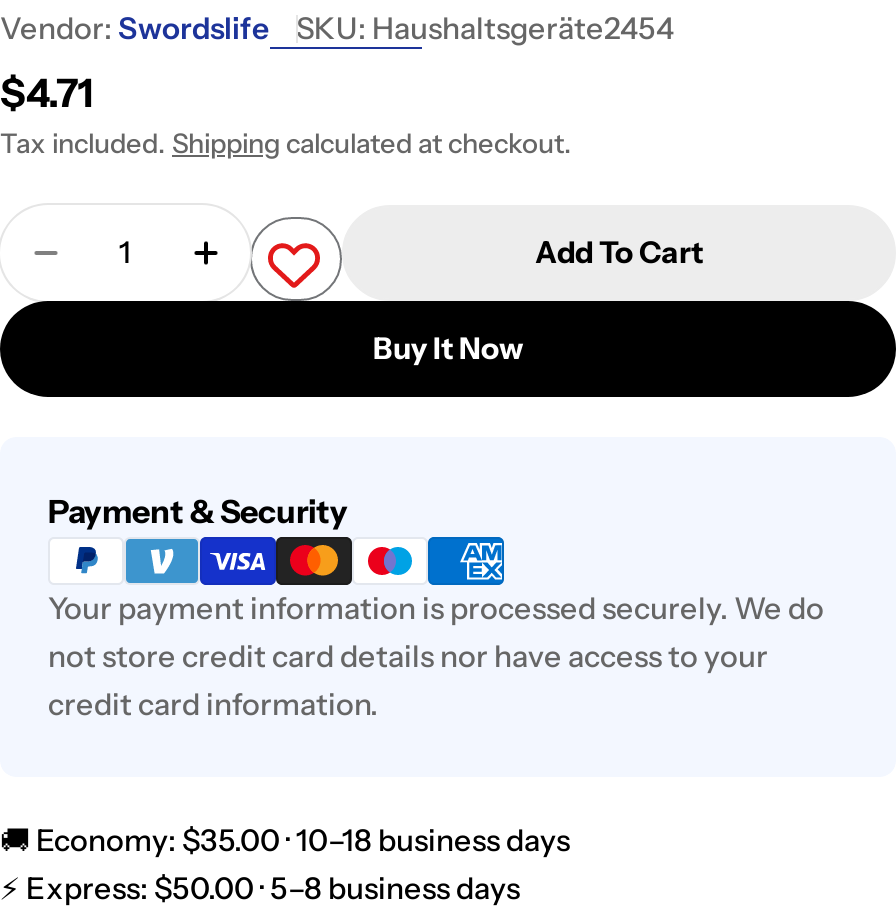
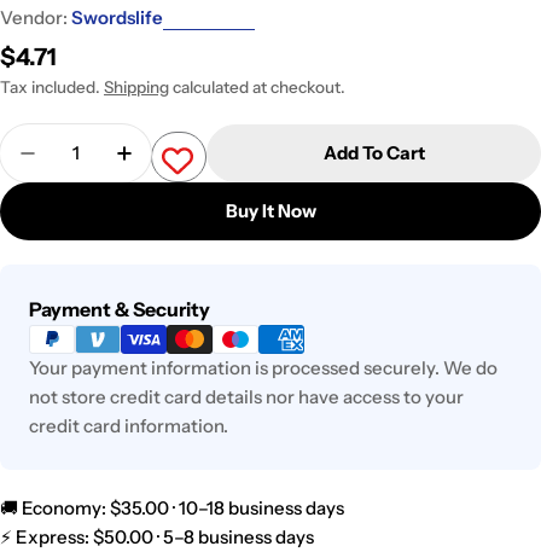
[296,9,674,47] SKU: Haushaltsgeräte2454 -> none

